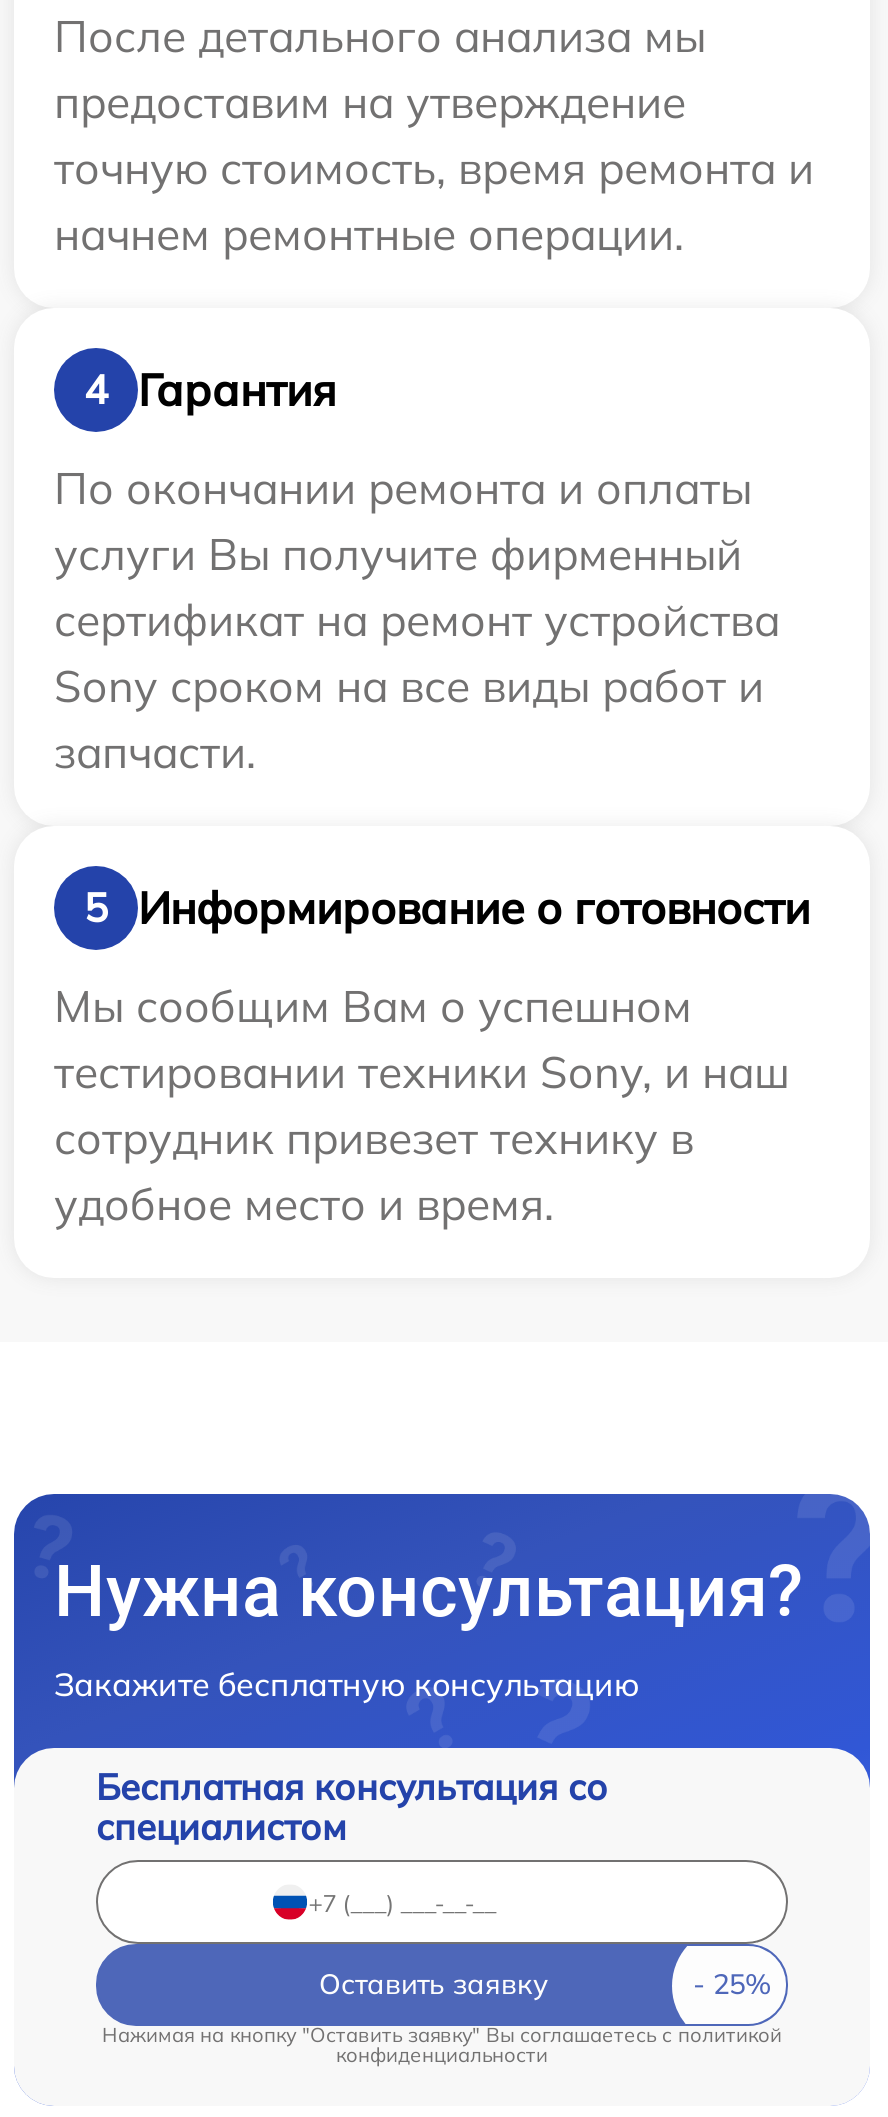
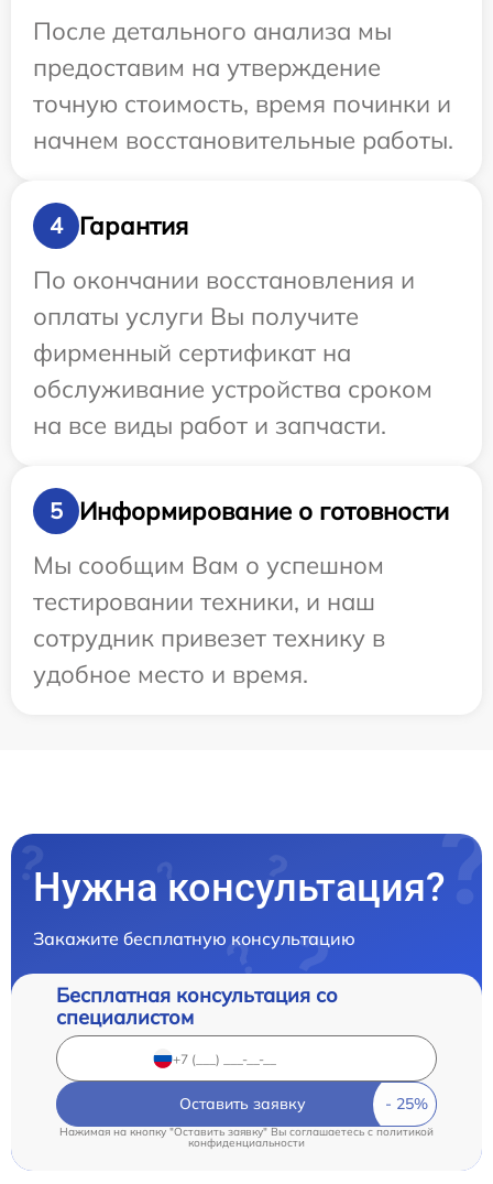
[54,140,814,196] точную стоимость, время ремонта и -> [33,88,451,119] точную стоимость, время починки и
[54,206,684,262] начнем ремонтные операции. -> [33,125,453,156] начнем восстановительные работы.
[54,460,780,780] По окончании ремонта и оплаты | услуги Вы получите фирменный | сертификат на ремонт устройства | Sony сроком на все виды работ и | запчасти. -> [33,265,432,441] По окончании восстановления и | оплаты услуги Вы получите | фирменный сертификат на | обслуживание устройства сроком | на все виды работ и запчасти.
[54,1044,790,1100] тестировании техники Sony, и наш -> [33,586,375,617] тестировании техники, и наш

